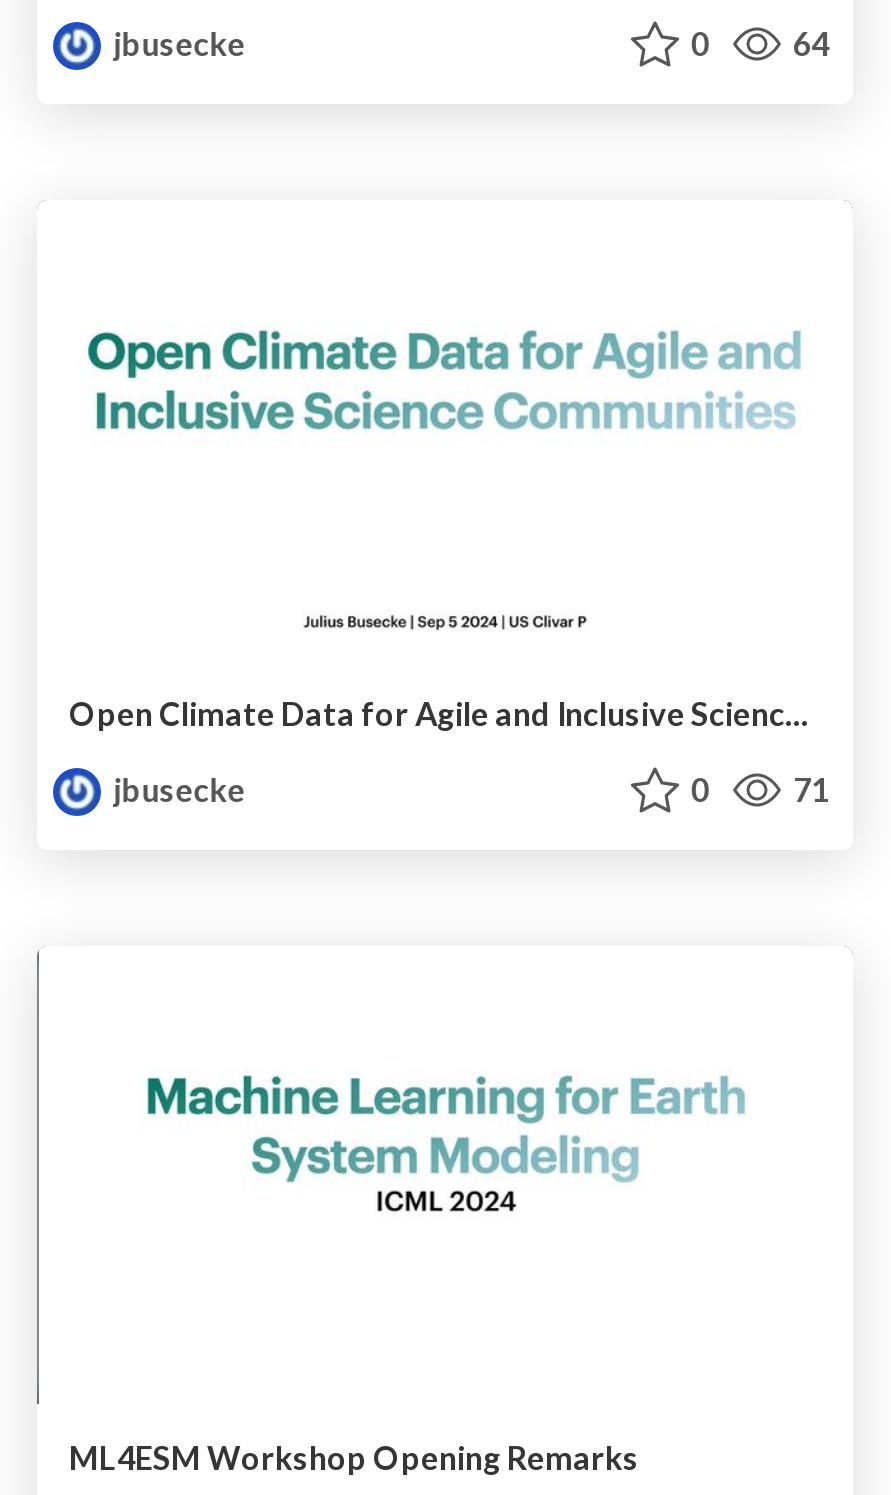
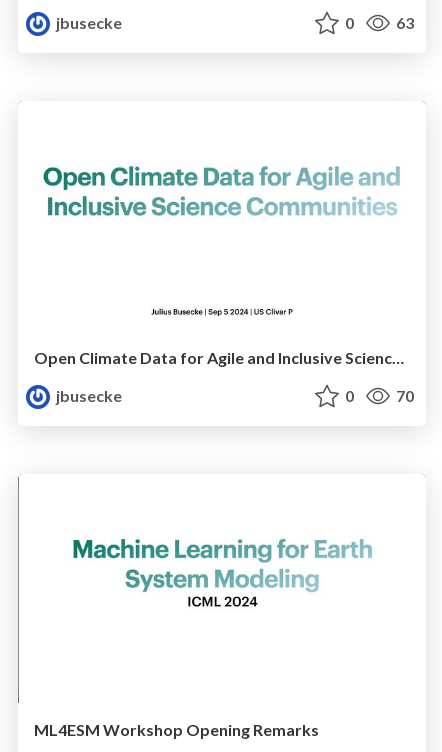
[787,25,829,63] 64 -> [393,13,414,32] 63
[787,769,829,807] 71 -> [393,386,414,405] 70

